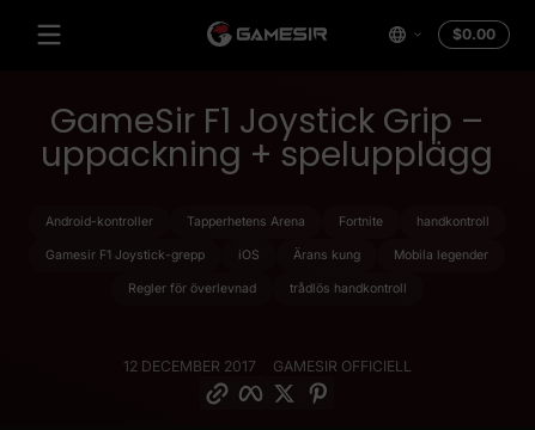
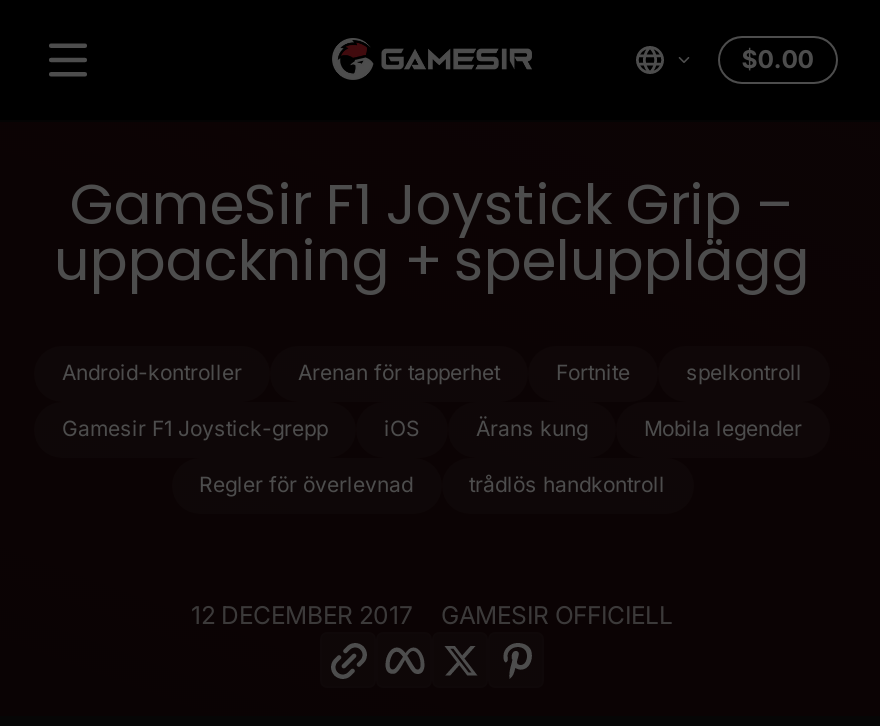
[186,214,305,229] Tapperhetens Arena -> [298,360,500,386] Arenan för tapperhet
[416,214,489,229] handkontroll -> [686,360,802,386] spelkontroll

